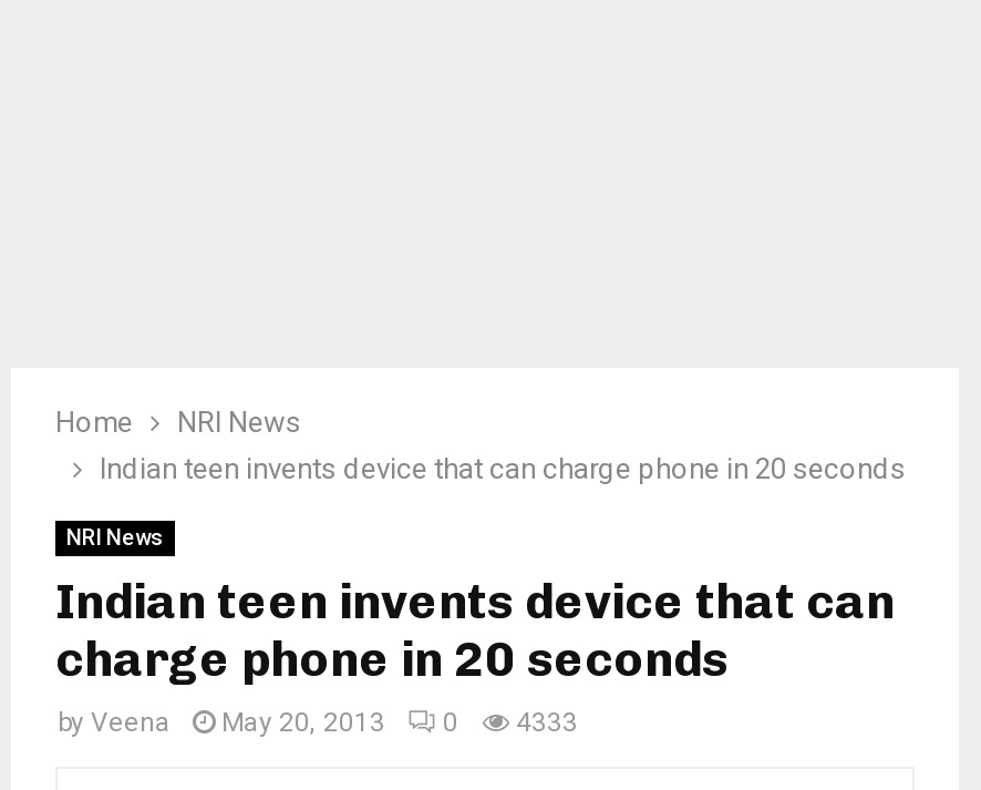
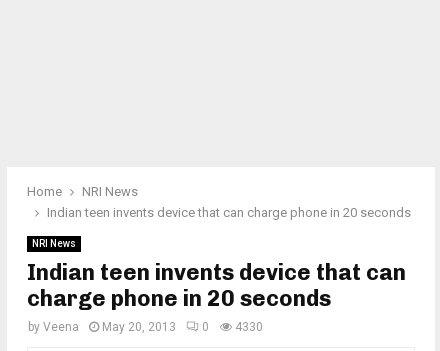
[58,707,578,738] by Veena May 20, 2013 0 4333 -> [28,320,263,334] by Veena May 20, 2013 0 4330

